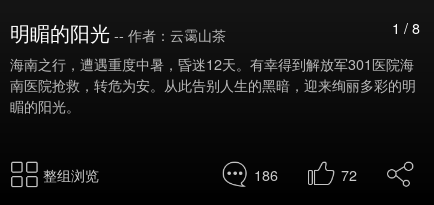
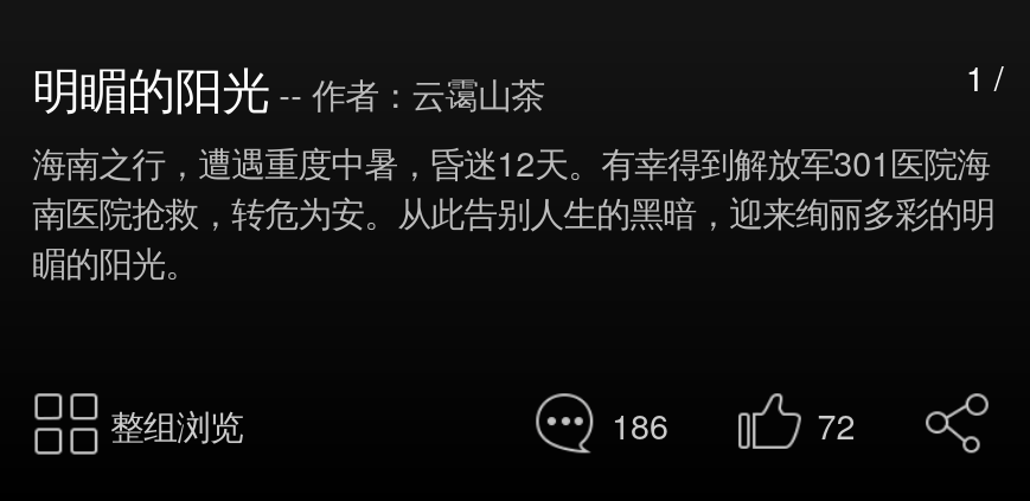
[392,18,420,38] 1 / 8 -> [966,53,1004,100] 1 /

